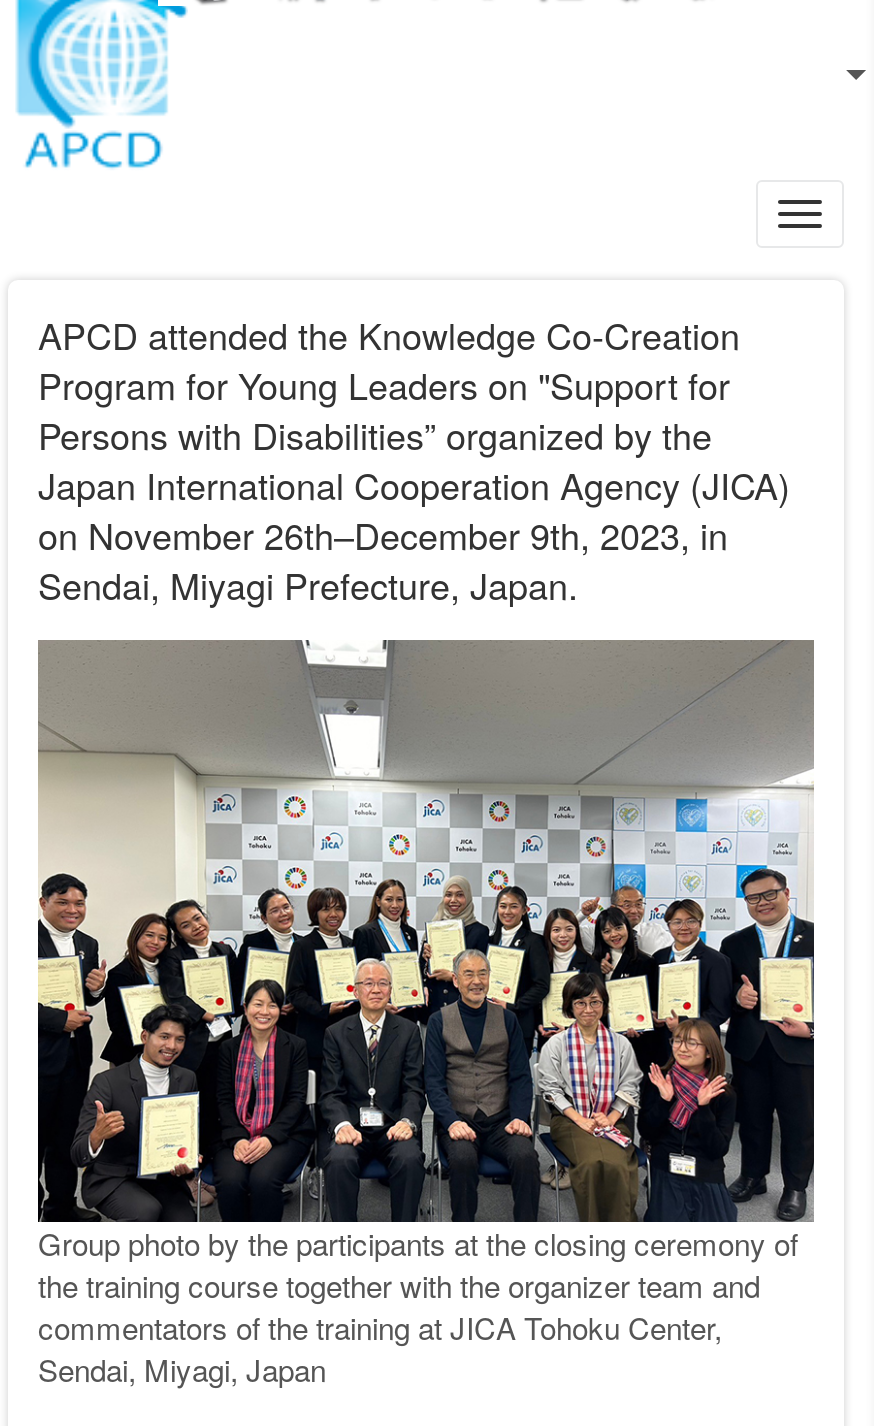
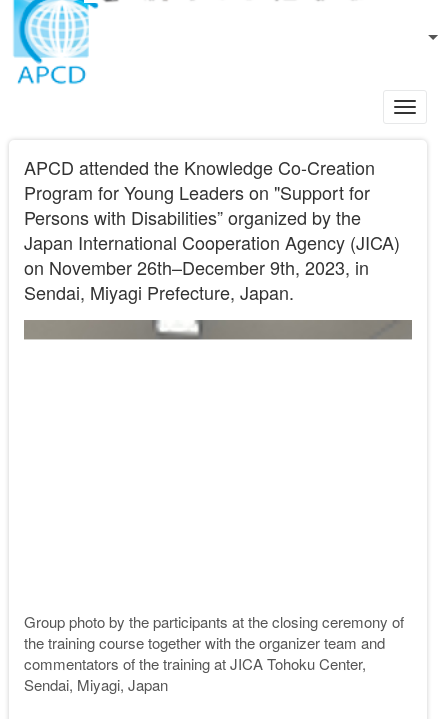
[36,680,816,1224] [image] -> none

